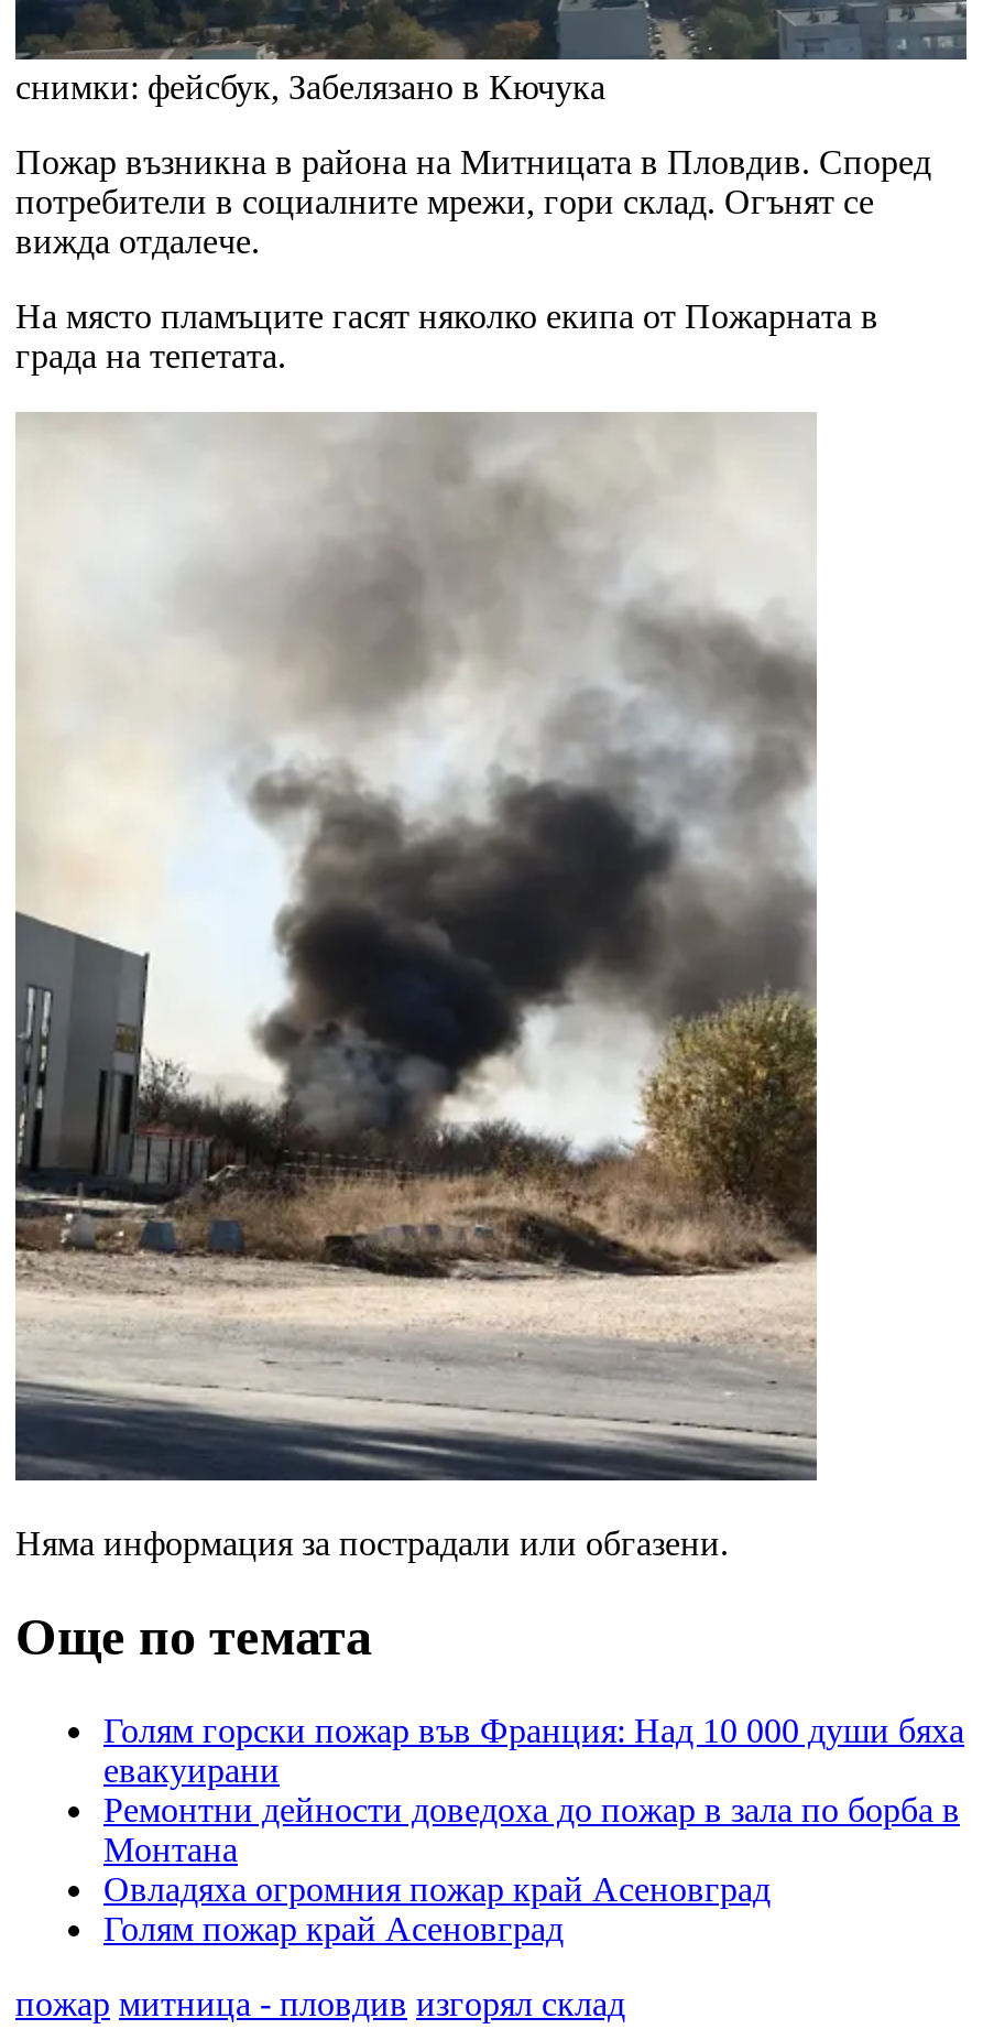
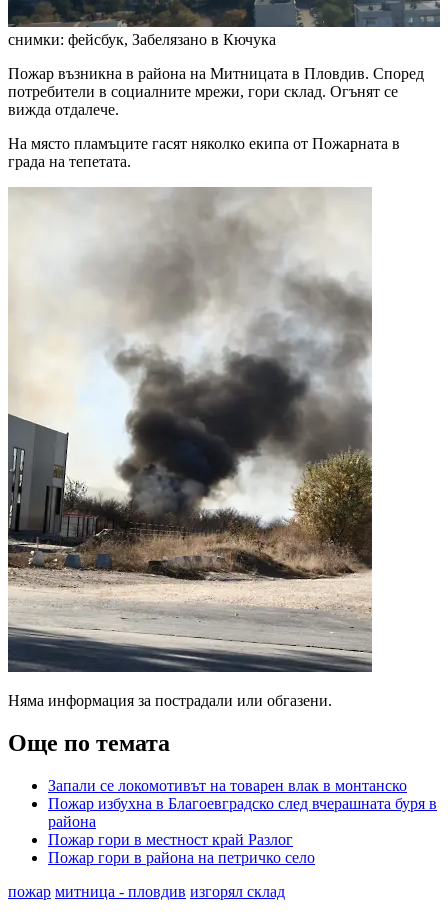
[103,1712,964,1948] Голям горски пожар във Франция: Над 10 000 души бяха | евакуирани | Ремонтни дейности доведоха до пожар в зала по борба в | Монтана | Овладяха огромния пожар край Асеновград | Голям пожар край Асеновград -> [48,777,437,866] Запали се локомотивът на товарен влак в монтанско | Пожар избухна в Благоевградско след вчерашната буря в | района | Пожар гори в местност край Разлог | Пожар гори в района на петричко село

